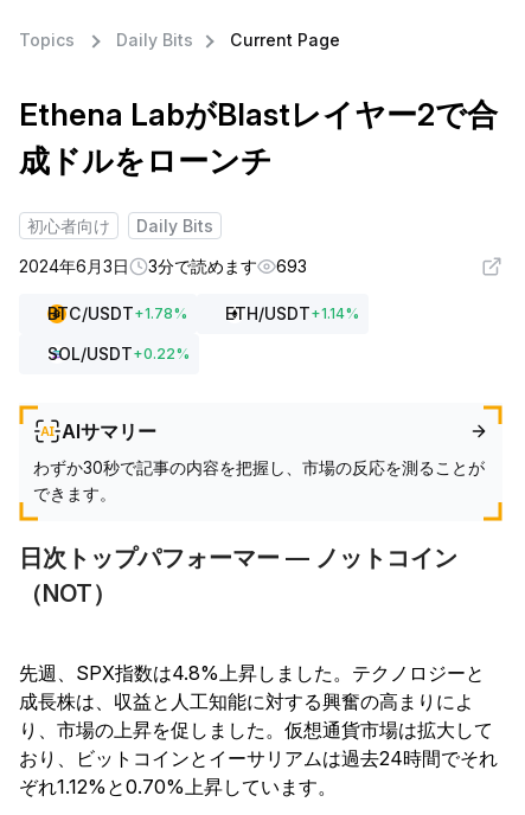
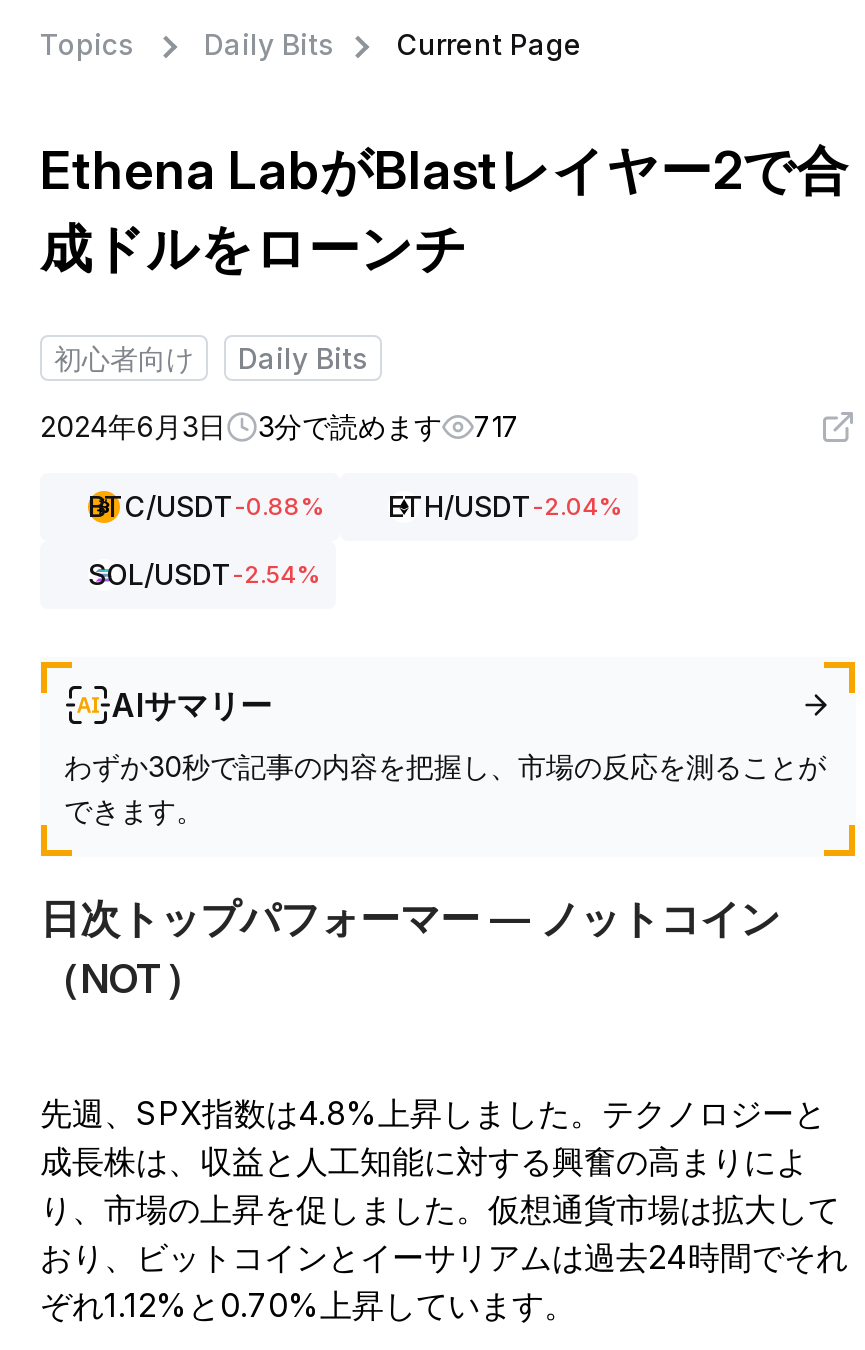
[19,256,307,276] 2024年6月3日 3分で読めます 693 -> [40,409,520,443] 2024年6月3日 3分で読めます 717
[47,303,359,323] BTC/USDT + 1.78% | ETH/USDT + 1.14% -> [88,489,622,523] BTC/USDT-0.88% | ETH/USDT-2.04%
[47,344,190,364] SOL/USDT + 0.22% -> [88,557,320,591] SOL/USDT-2.54%

